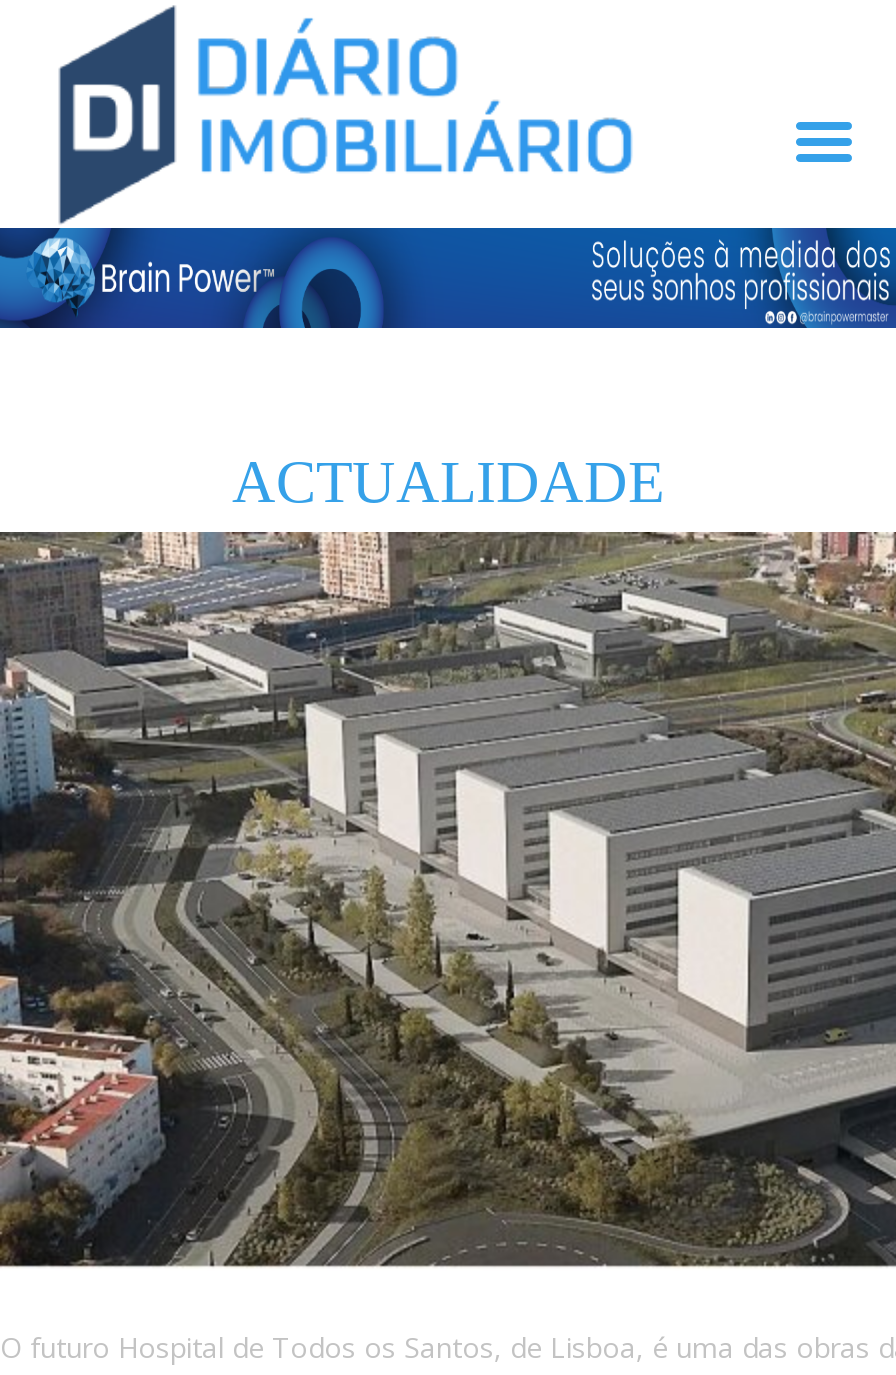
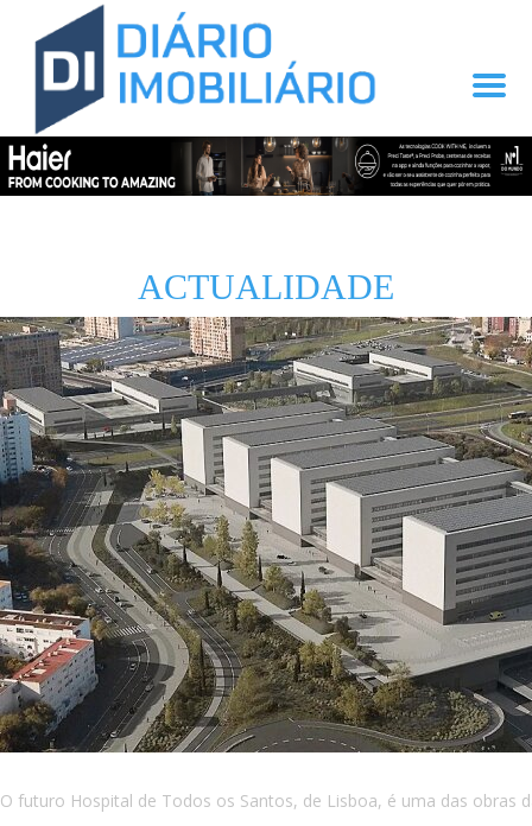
[6,226,890,330] [image] -> [4,135,528,197] [image]

